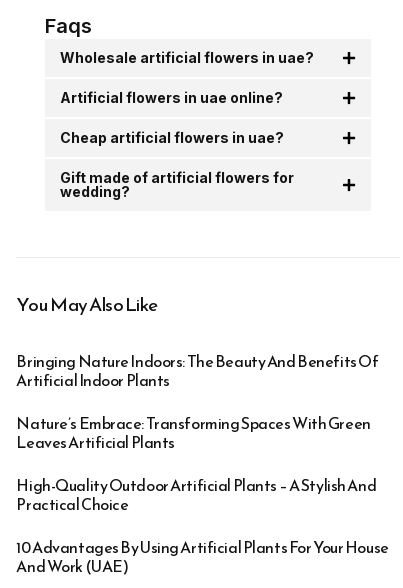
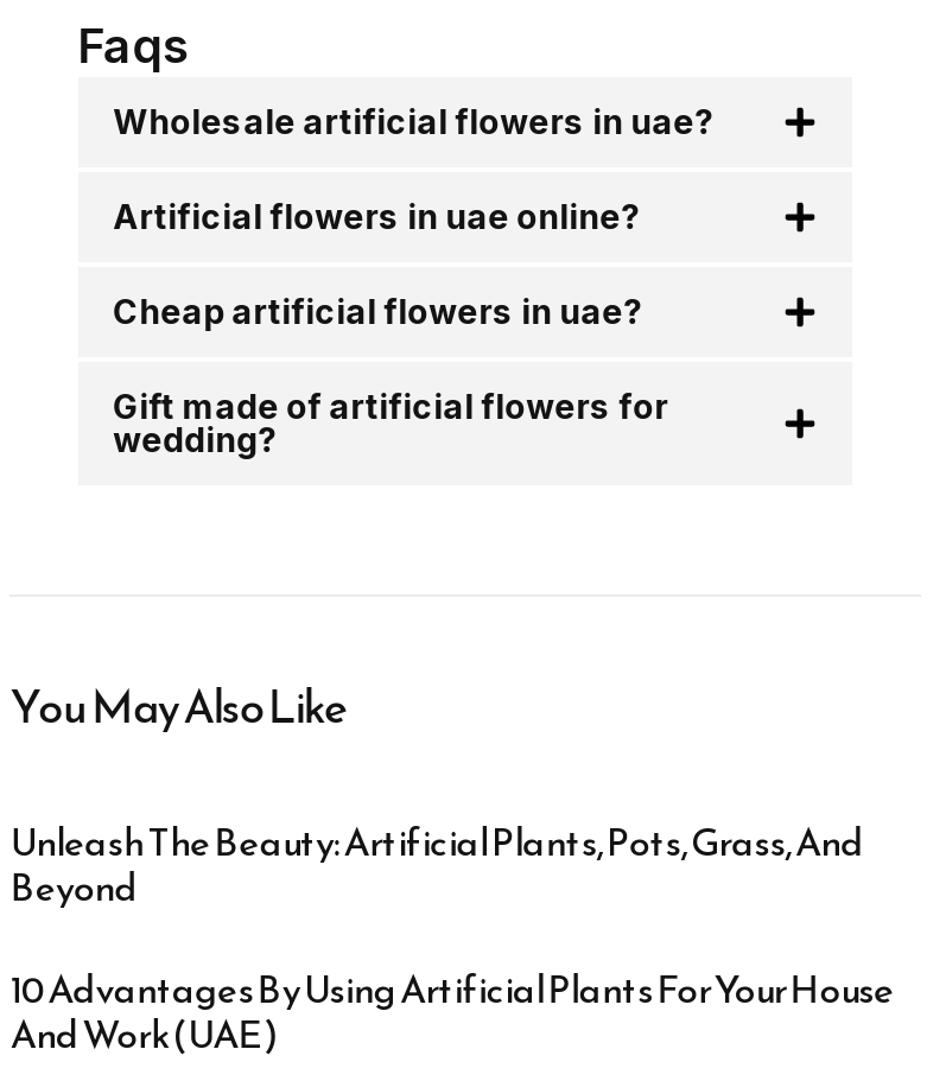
[16,349,378,516] Bringing Nature Indoors: The Beauty And Benefits Of | Artificial Indoor Plants | Nature’s Embrace: Transforming Spaces With Green | Leaves Artificial Plants | High-Quality Outdoor Artificial Plants – A Stylish And | Practical Choice -> [10,812,863,914] Unleash The Beauty: Artificial Plants, Pots, Grass, And | Beyond

